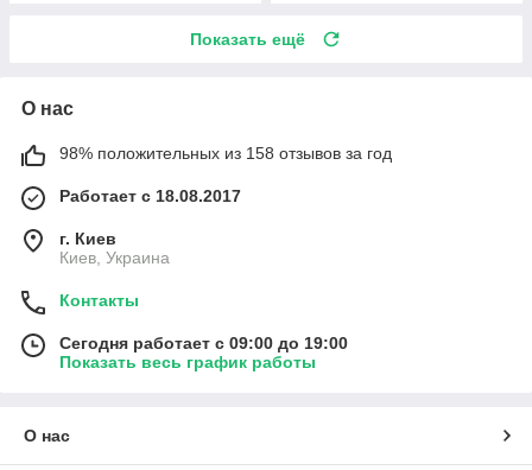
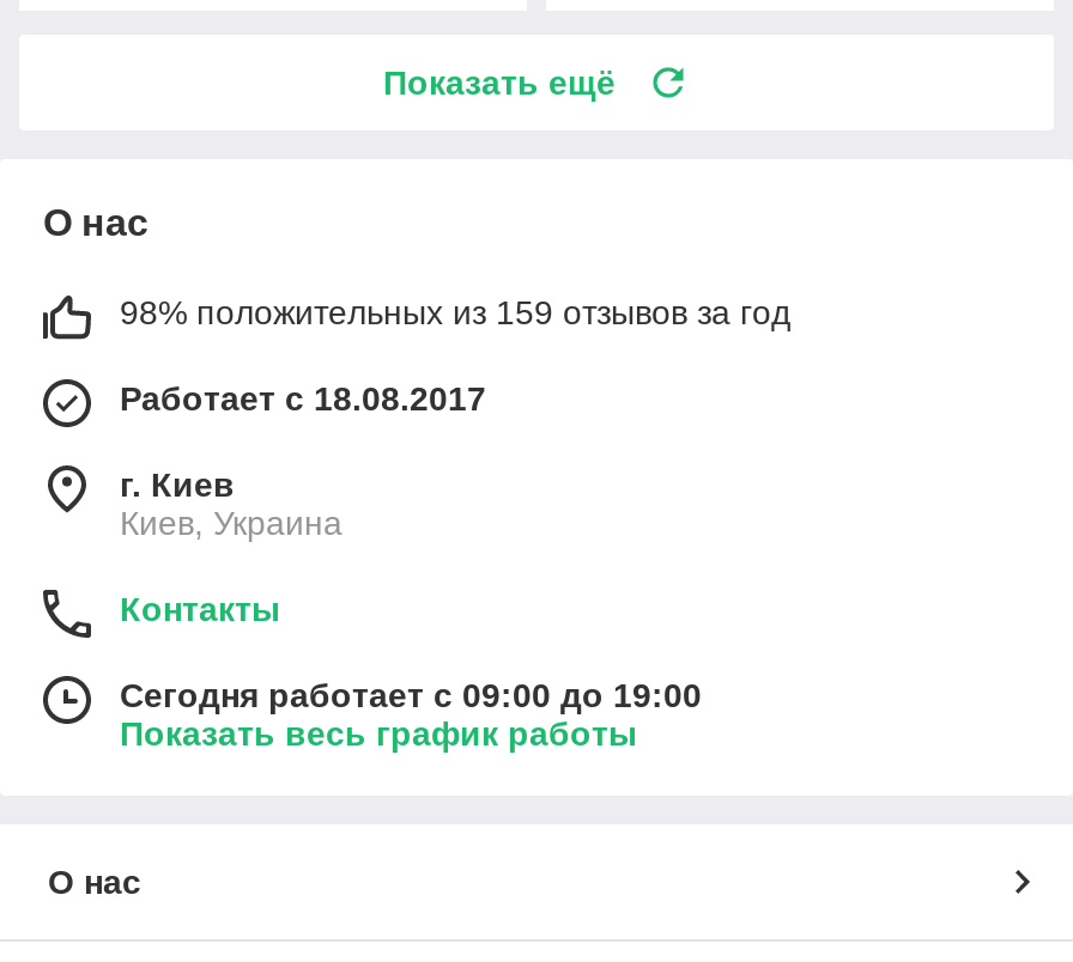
[59,144,392,163] 98% положительных из 158 отзывов за год -> [120,294,790,332] 98% положительных из 159 отзывов за год

